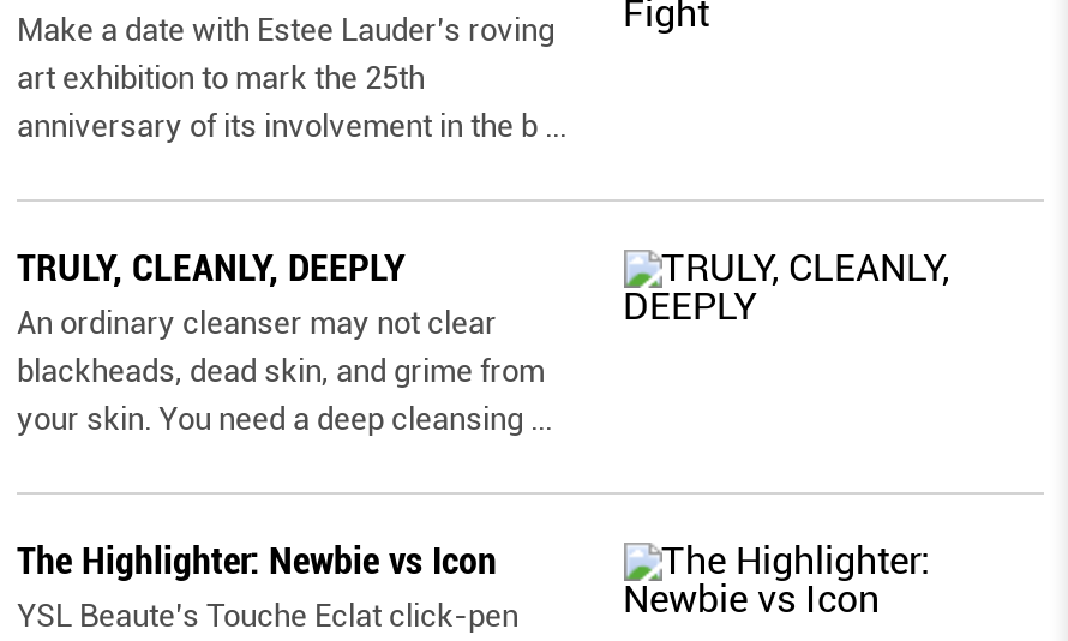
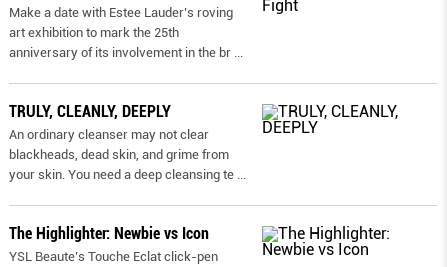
[17,107,566,143] anniversary of its involvement in the b ... -> [9,45,243,60] anniversary of its involvement in the br ...
[17,400,552,436] your skin. You need a deep cleansing... -> [9,167,246,182] your skin. You need a deep cleansing te ...

